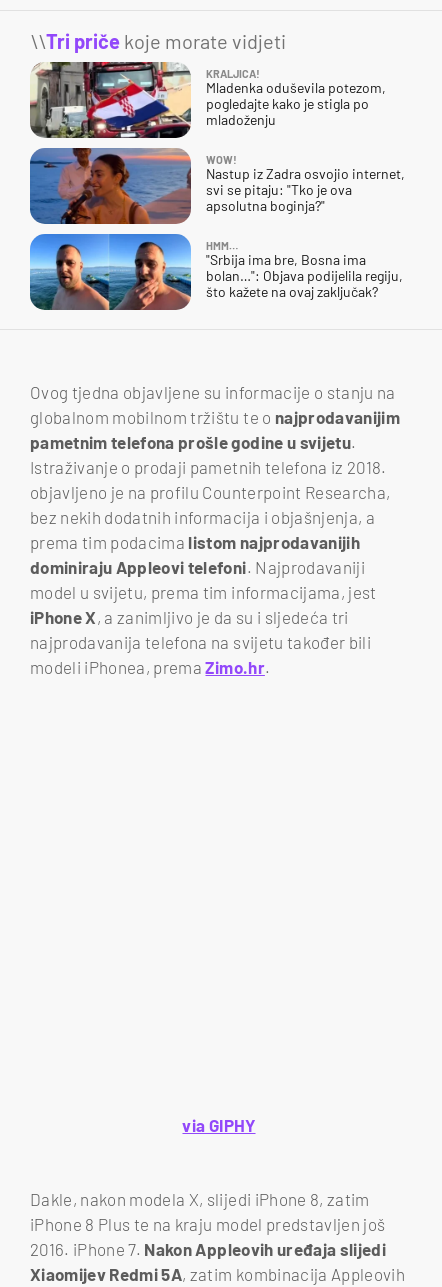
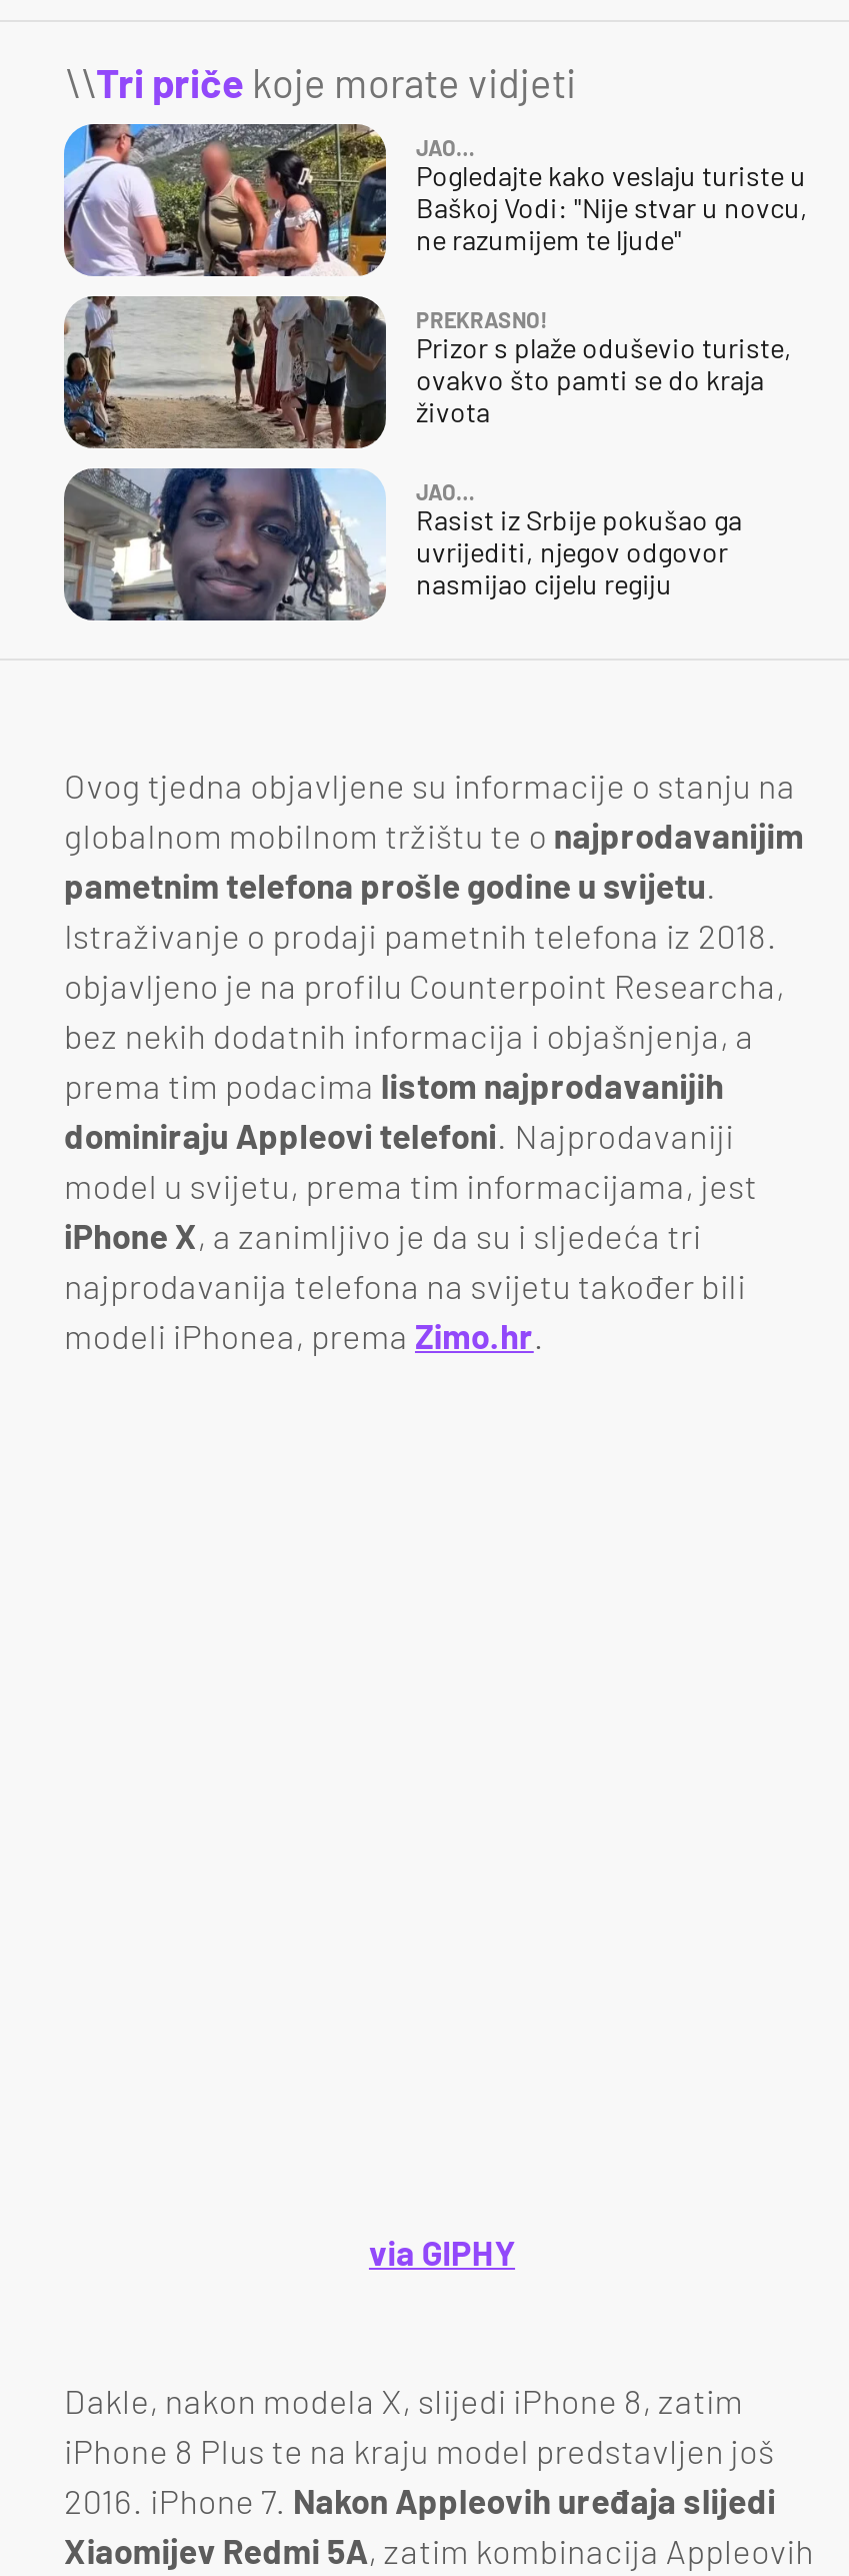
[29,61,386,139] [image] | KRALJICA! | Mladenka oduševila potezom, | pogledajte kako je stigla po | mladoženju -> [62,122,808,278] [image] | JAO… | Pogledajte kako veslaju turiste u | Baškoj Vodi: "Nije stvar u novcu, | ne razumijem te ljude"
[29,147,405,225] [image] | WOW! | Nastup iz Zadra osvojio internet, | svi se pitaju: "Tko je ova | apsolutna boginja?" -> [62,294,792,450] [image] | PREKRASNO! | Prizor s plaže oduševio turiste, | ovakvo što pamti se do kraja | života
[29,233,403,311] [image] | HMM… | "Srbija ima bre, Bosna ima | bolan…": Objava podijelila regiju, | što kažete na ovaj zaključak? -> [62,466,742,622] [image] | JAO… | Rasist iz Srbije pokušao ga | uvrijediti, njegov odgovor | nasmijao cijelu regiju

